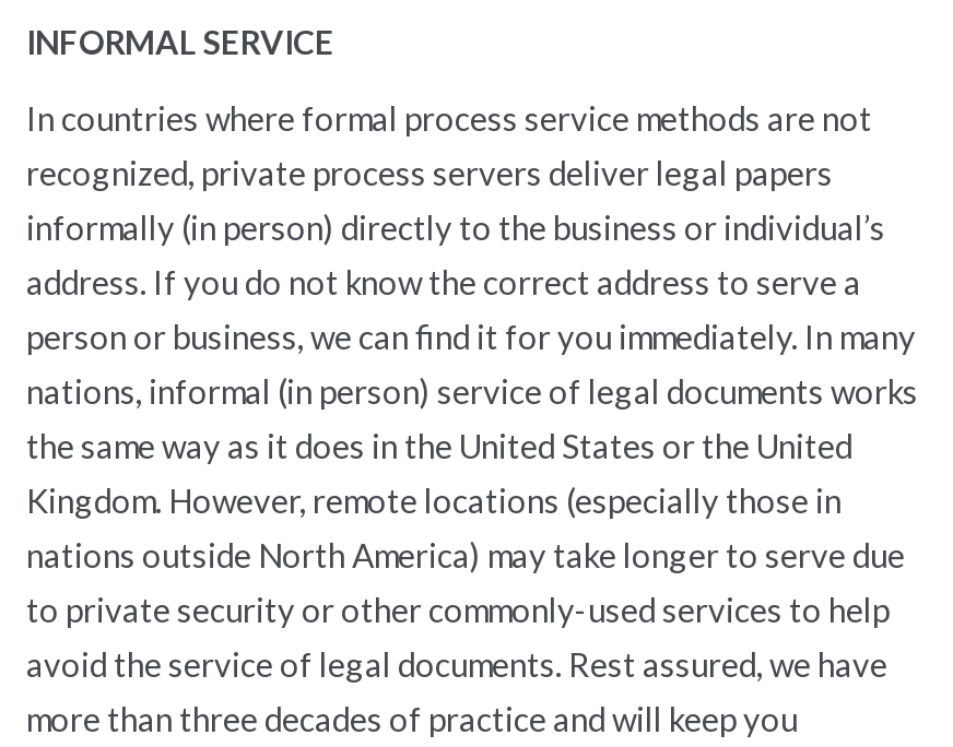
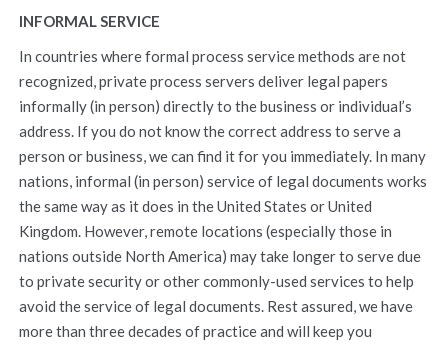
[26,426,852,465] the same way as it does in the United States or the United -> [19,197,372,215] the same way as it does in the United States or United

